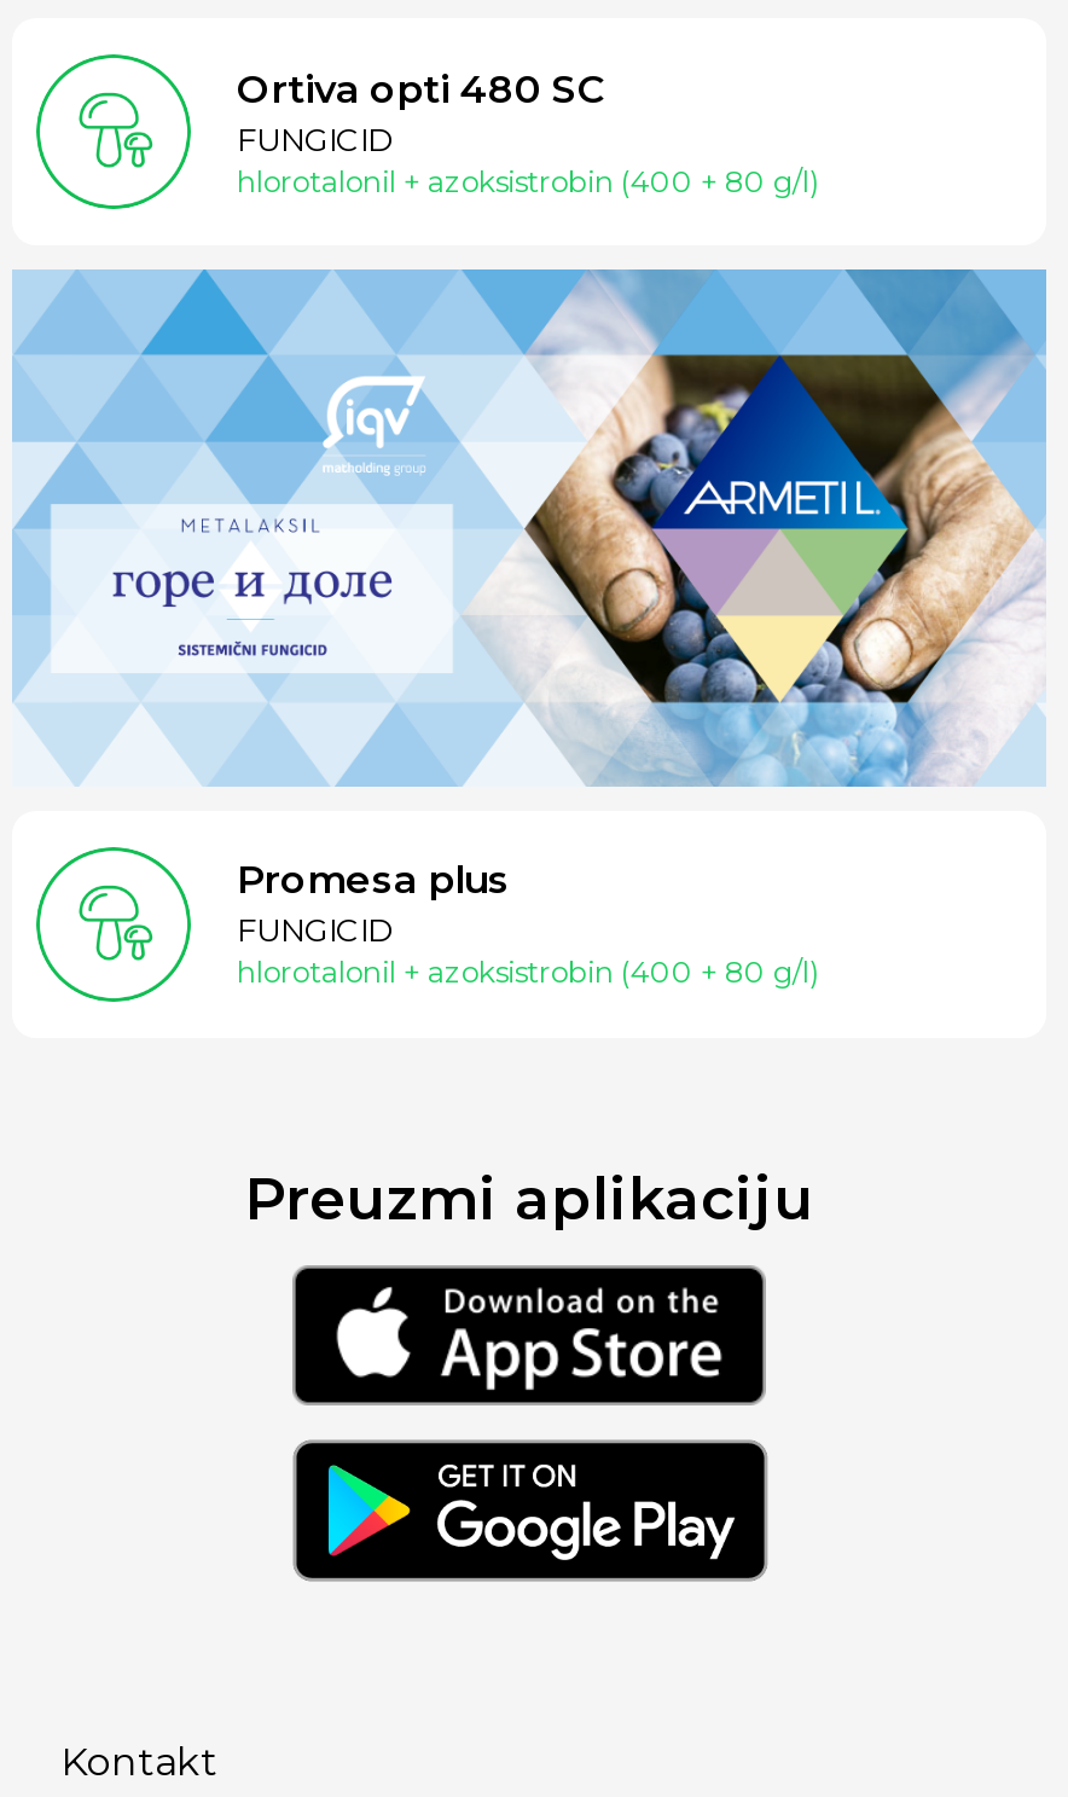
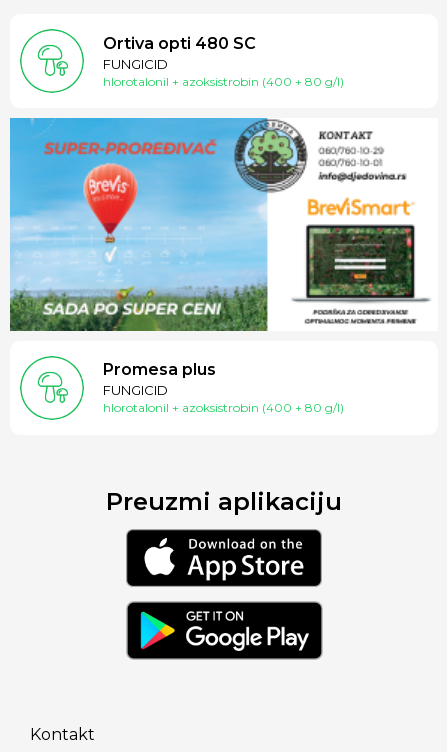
[12,267,1049,789] [image] -> [9,118,438,332] [image]

